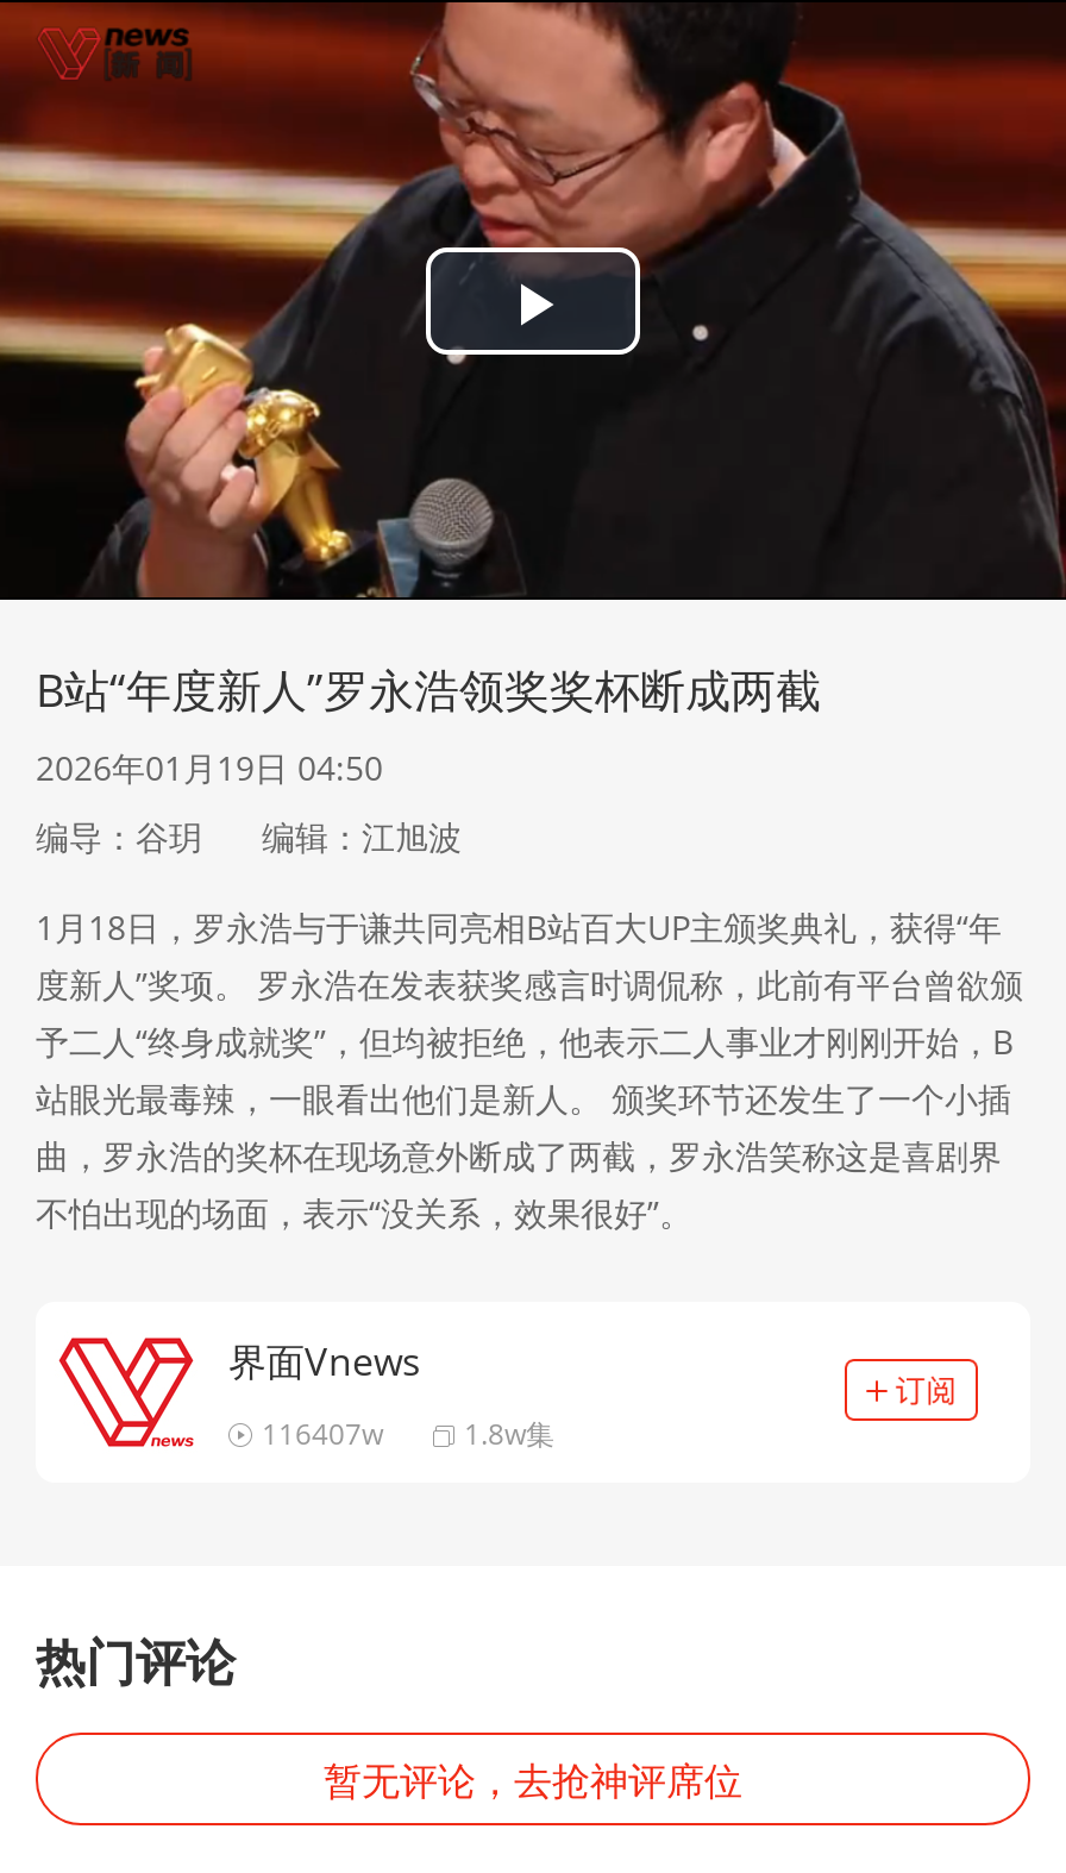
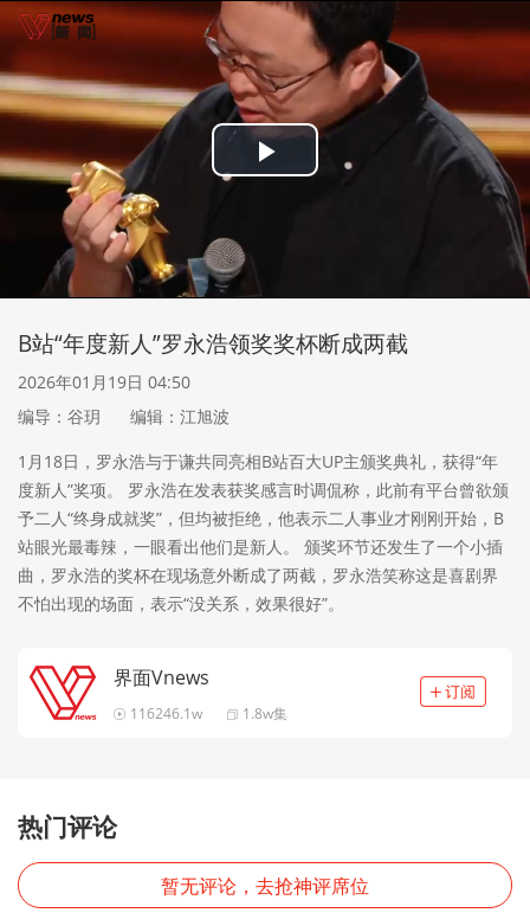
[262,1413,554,1453] 116407w 1.8w集 -> [130,703,287,723] 116246.1w 1.8w集

